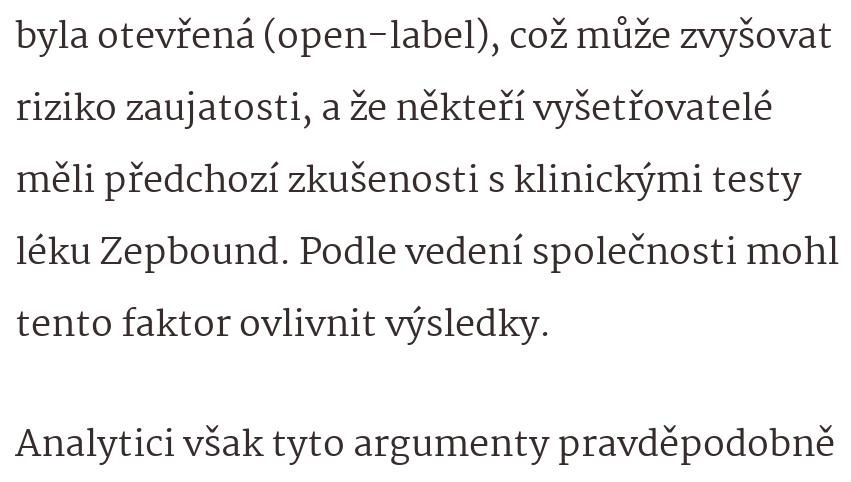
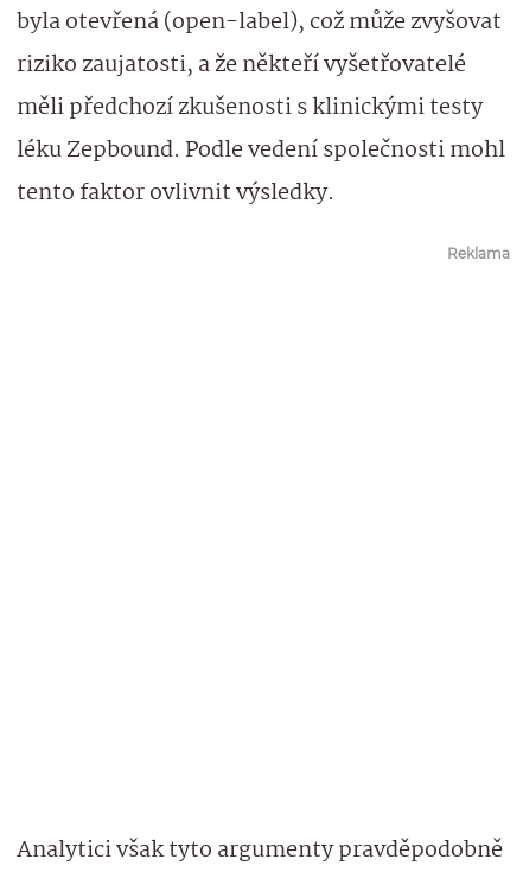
none -> [447,244,510,262] Reklama

